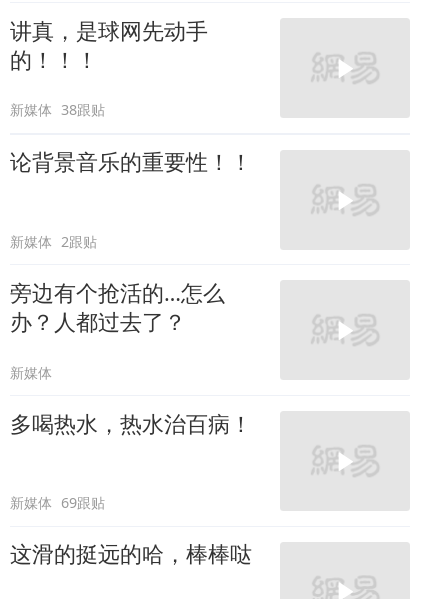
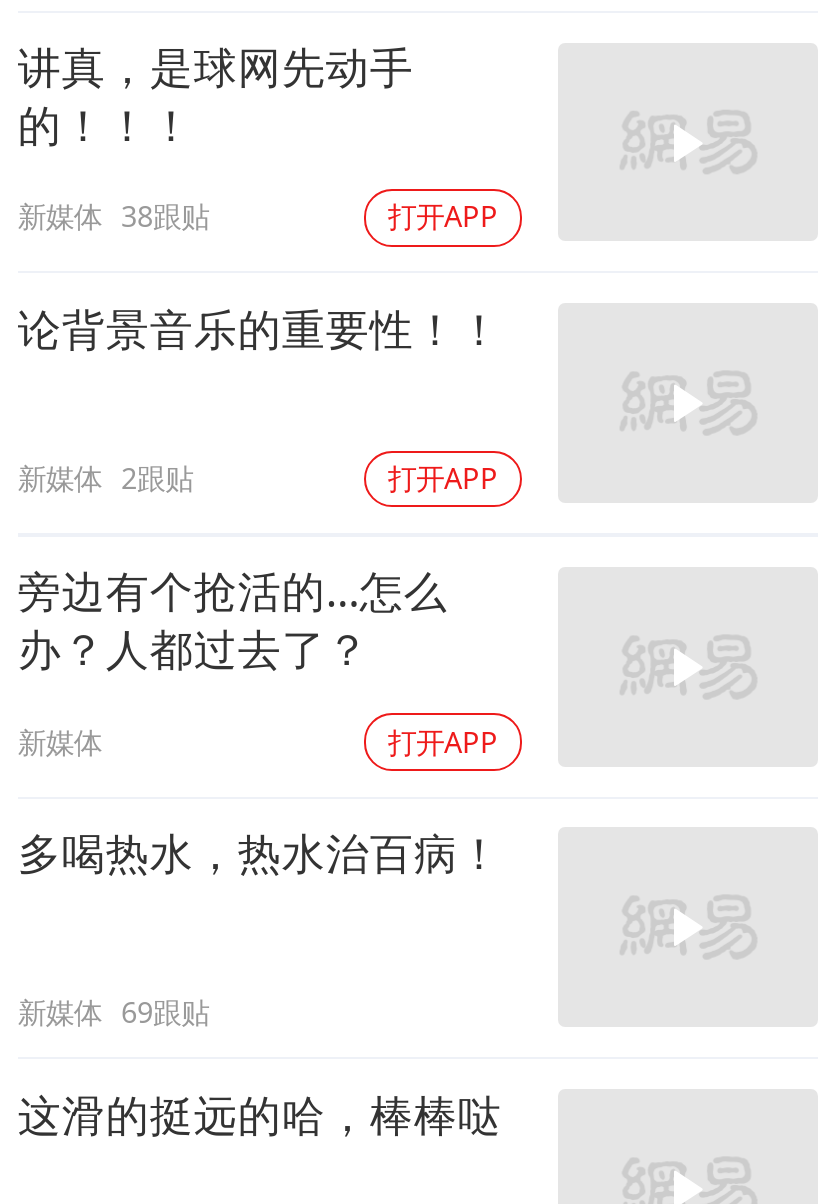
none -> [388,198,498,236] 打开APP
none -> [388,459,498,497] 打开APP
none -> [388,722,498,760] 打开APP

